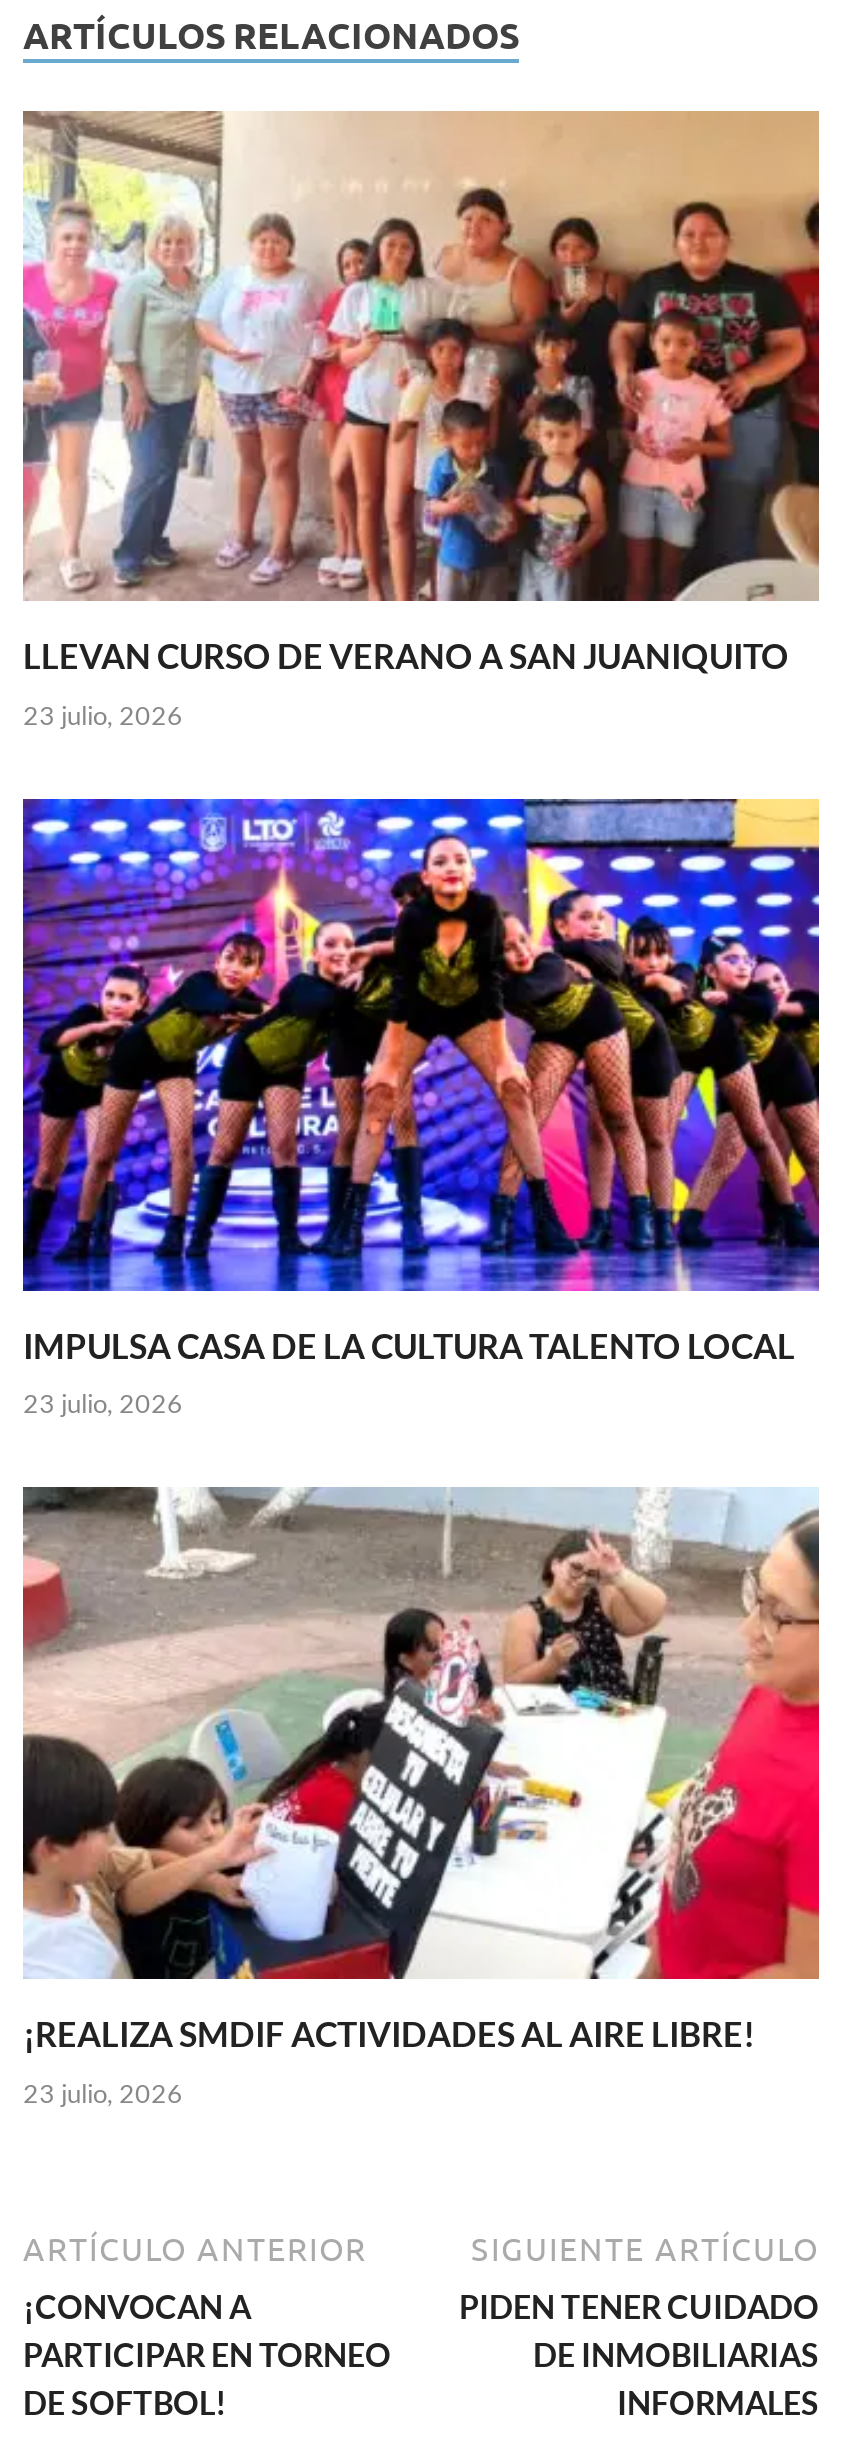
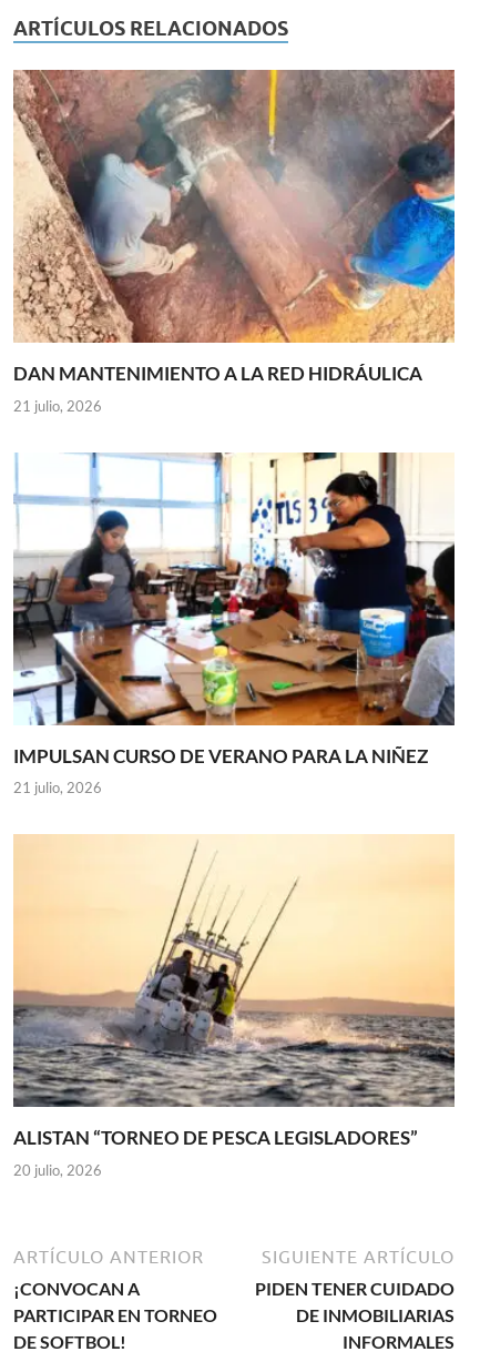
[21,109,821,678] [image] | LLEVAN CURSO DE VERANO A SAN JUANIQUITO -> [12,69,456,385] [image] | DAN MANTENIMIENTO A LA RED HIDRÁULICA
[23,699,183,731] 23 julio, 2026 -> [13,397,102,415] 21 julio, 2026
[21,797,821,1367] [image] | IMPULSA CASA DE LA CULTURA TALENTO LOCAL -> [12,451,456,767] [image] | IMPULSAN CURSO DE VERANO PARA LA NIÑEZ
[23,1388,183,1420] 23 julio, 2026 -> [13,779,102,797] 21 julio, 2026
[21,1485,821,2055] [image] | ¡REALIZA SMDIF ACTIVIDADES AL AIRE LIBRE! -> [12,834,456,1149] [image] | ALISTAN “TORNEO DE PESCA LEGISLADORES”
[23,2076,183,2108] 23 julio, 2026 -> [13,1161,102,1179] 20 julio, 2026

